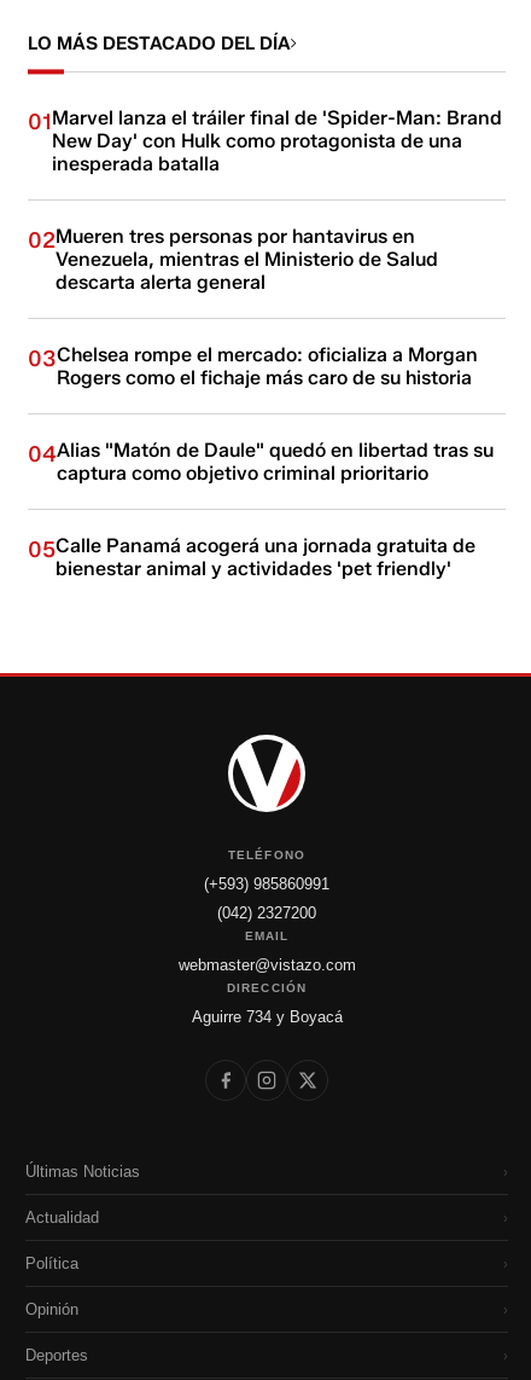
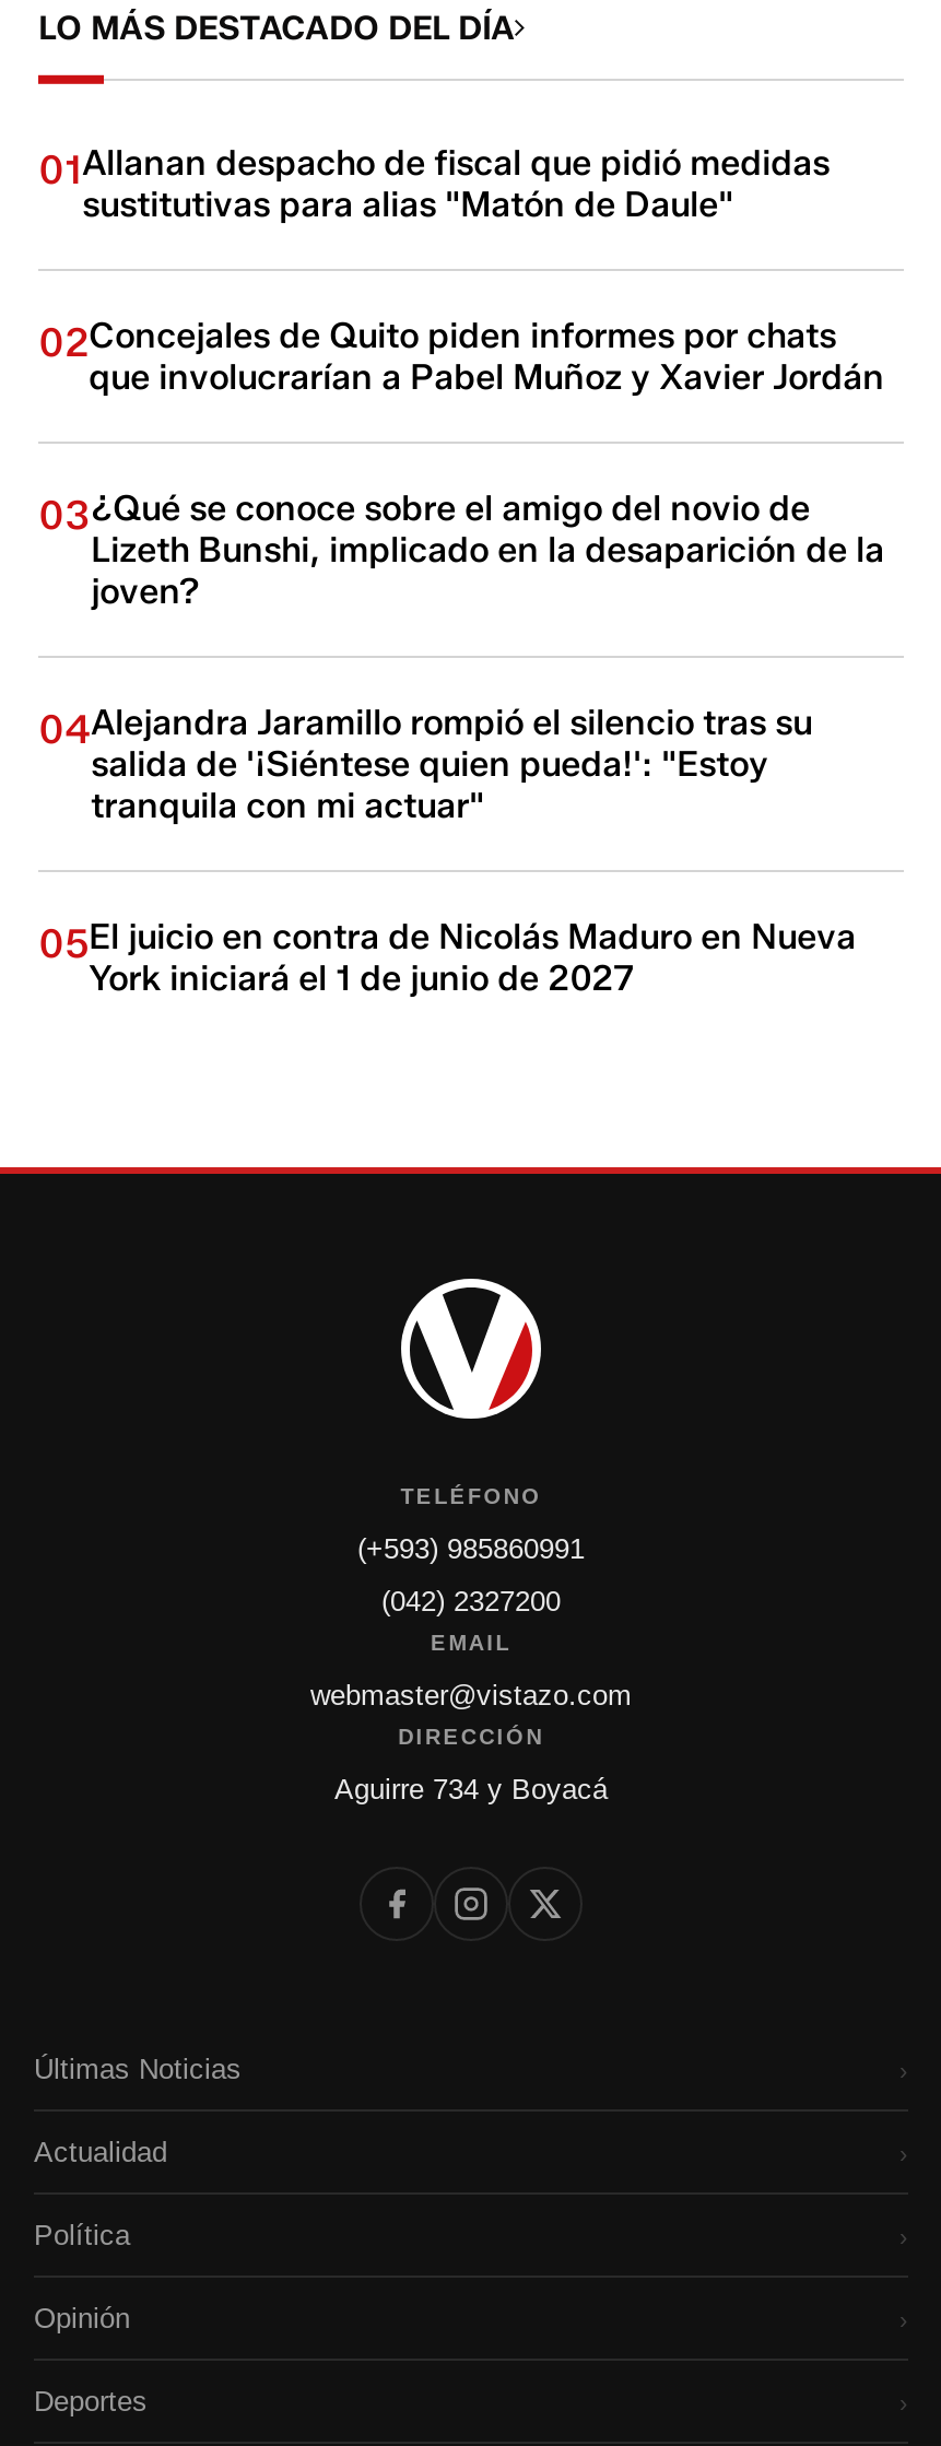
[28,107,502,176] 01Marvel lanza el tráiler final de 'Spider-Man: Brand | New Day' con Hulk como protagonista de una | inesperada batalla -> [38,143,830,226] 01Allanan despacho de fiscal que pidió medidas | sustitutivas para alias "Matón de Daule"
[28,225,438,294] 02Mueren tres personas por hantavirus en | Venezuela, mientras el Ministerio de Salud | descarta alerta general -> [38,316,884,399] 02Concejales de Quito piden informes por chats | que involucrarían a Pabel Muñoz y Xavier Jordán
[28,344,478,390] 03Chelsea rompe el mercado: oficializa a Morgan | Rogers como el fichaje más caro de su historia -> [38,489,884,613] 03¿Qué se conoce sobre el amigo del novio de | Lizeth Bunshi, implicado en la desaparición de la | joven?
[28,439,494,485] 04Alias "Matón de Daule" quedó en libertad tras su | captura como objetivo criminal prioritario -> [38,703,812,827] 04Alejandra Jaramillo rompió el silencio tras su | salida de '¡Siéntese quien pueda!': "Estoy | tranquila con mi actuar"
[28,535,476,581] 05Calle Panamá acogerá una jornada gratuita de | bienestar animal y actividades 'pet friendly' -> [38,917,856,1000] 05El juicio en contra de Nicolás Maduro en Nueva | York iniciará el 1 de junio de 2027

